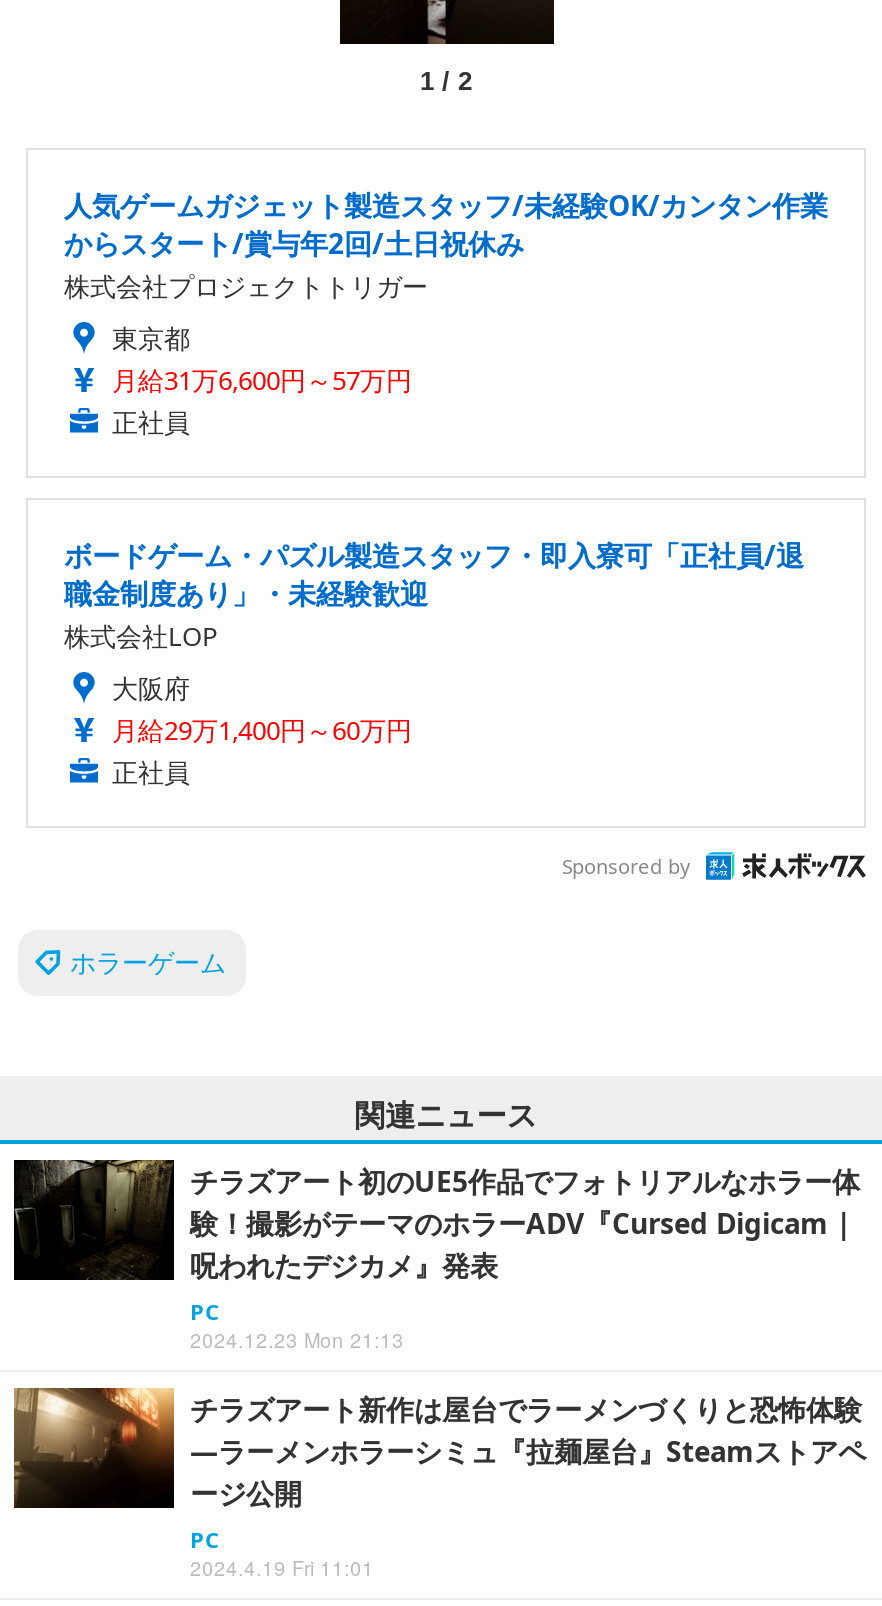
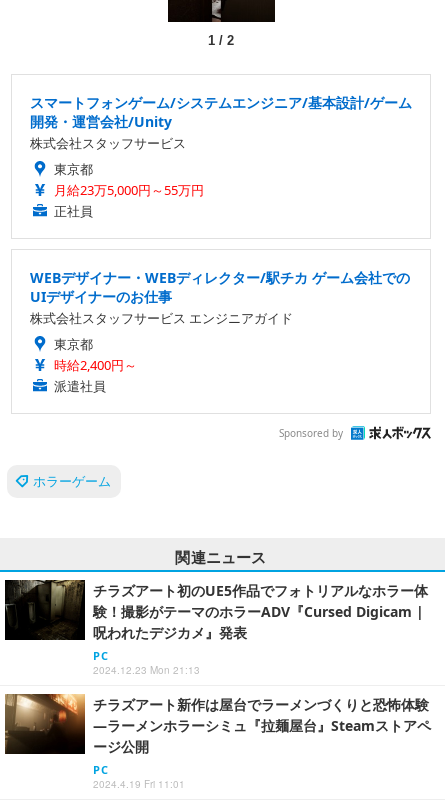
[64,185,828,303] 人気ゲームガジェット製造スタッフ/未経験OK/カンタン作業 | からスタート/賞与年2回/土日祝休み | 株式会社プロジェクトトリガー -> [30,93,412,152] スマートフォンゲーム/システムエンジニア/基本設計/ゲーム | 開発・運営会社/Unity | 株式会社スタッフサービス
[112,361,412,397] 月給31万6,600円～57万円 -> [54,181,204,199] 月給23万5,000円～55万円
[64,535,804,789] ボードゲーム・パズル製造スタッフ・即入寮可「正社員/退 | 職金制度あり」・未経験歓迎 | 株式会社LOP | 大阪府 | 月給29万1,400円～60万円 | 正社員 -> [30,268,410,395] WEBデザイナー・WEBディレクター/駅チカ ゲーム会社での | UIデザイナーのお仕事 | 株式会社スタッフサービス エンジニアガイド | 東京都 | 時給2,400円～ | 派遣社員

